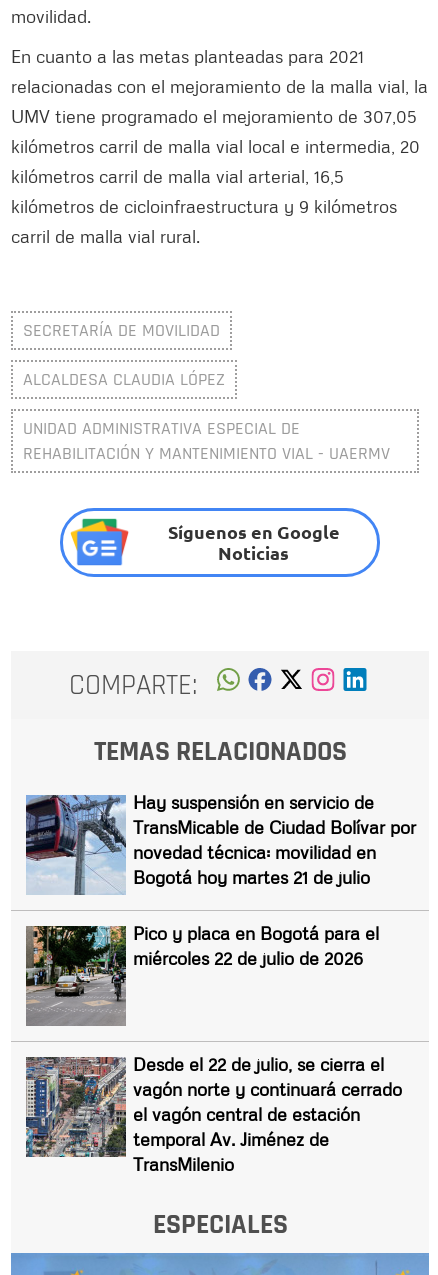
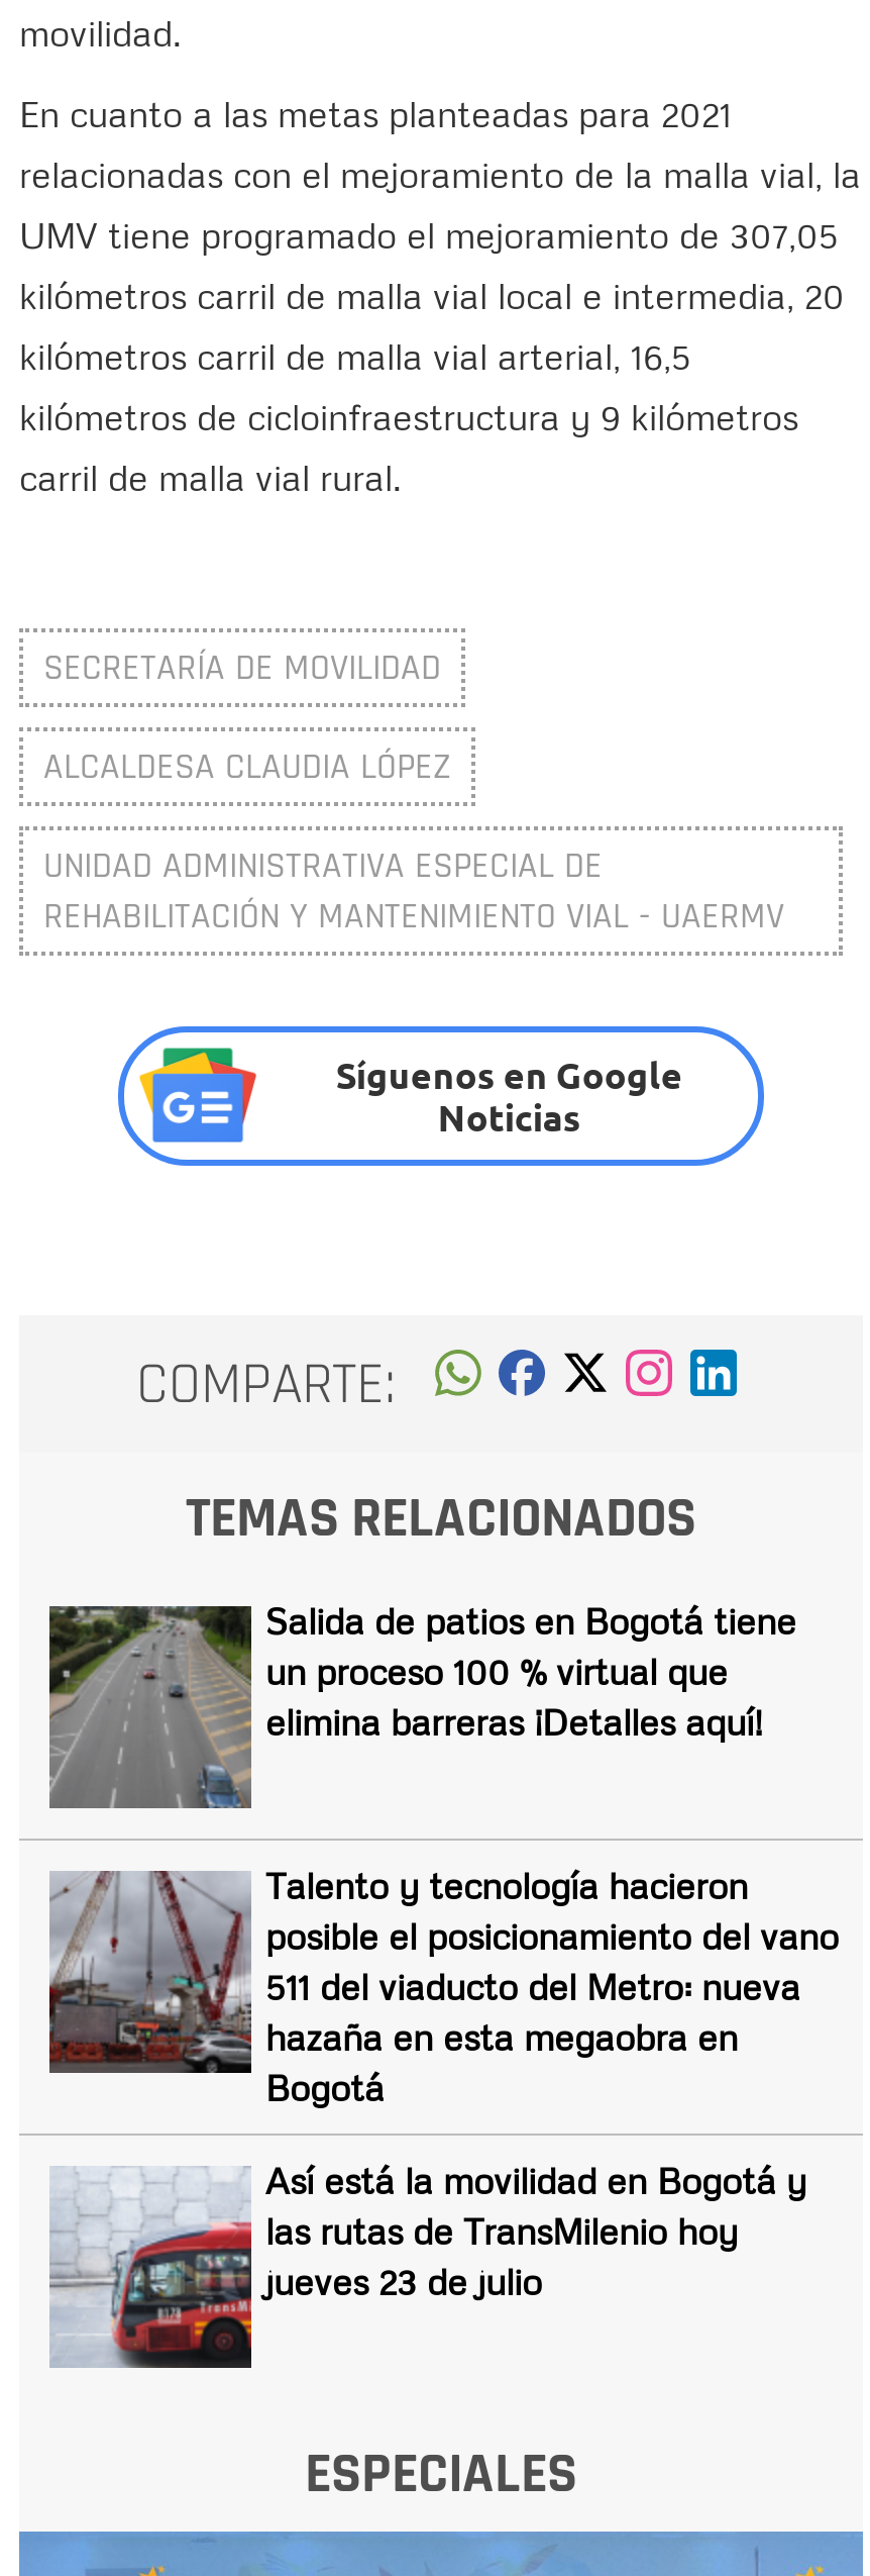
[25,791,416,895] [image] | Hay suspensión en servicio de | TransMicable de Ciudad Bolívar por | novedad técnica: movilidad en | Bogotá hoy martes 21 de julio -> [47,1599,796,1810] [image] | Salida de patios en Bogotá tiene | un proceso 100 % virtual que | elimina barreras ¡Detalles aquí!
[25,922,379,1026] [image] | Pico y placa en Bogotá para el | miércoles 22 de julio de 2026 -> [47,1863,839,2110] [image] | Talento y tecnología hacieron | posible el posicionamiento del vano | 511 del viaducto del Metro: nueva | hazaña en esta megaobra en | Bogotá
[25,1053,402,1175] [image] | Desde el 22 de julio, se cierra el | vagón norte y continuará cerrado | el vagón central de estación | temporal Av. Jiménez de | TransMilenio -> [49,2136,806,2370] [image] | Así está la movilidad en Bogotá y | las rutas de TransMilenio hoy | jueves 23 de julio

